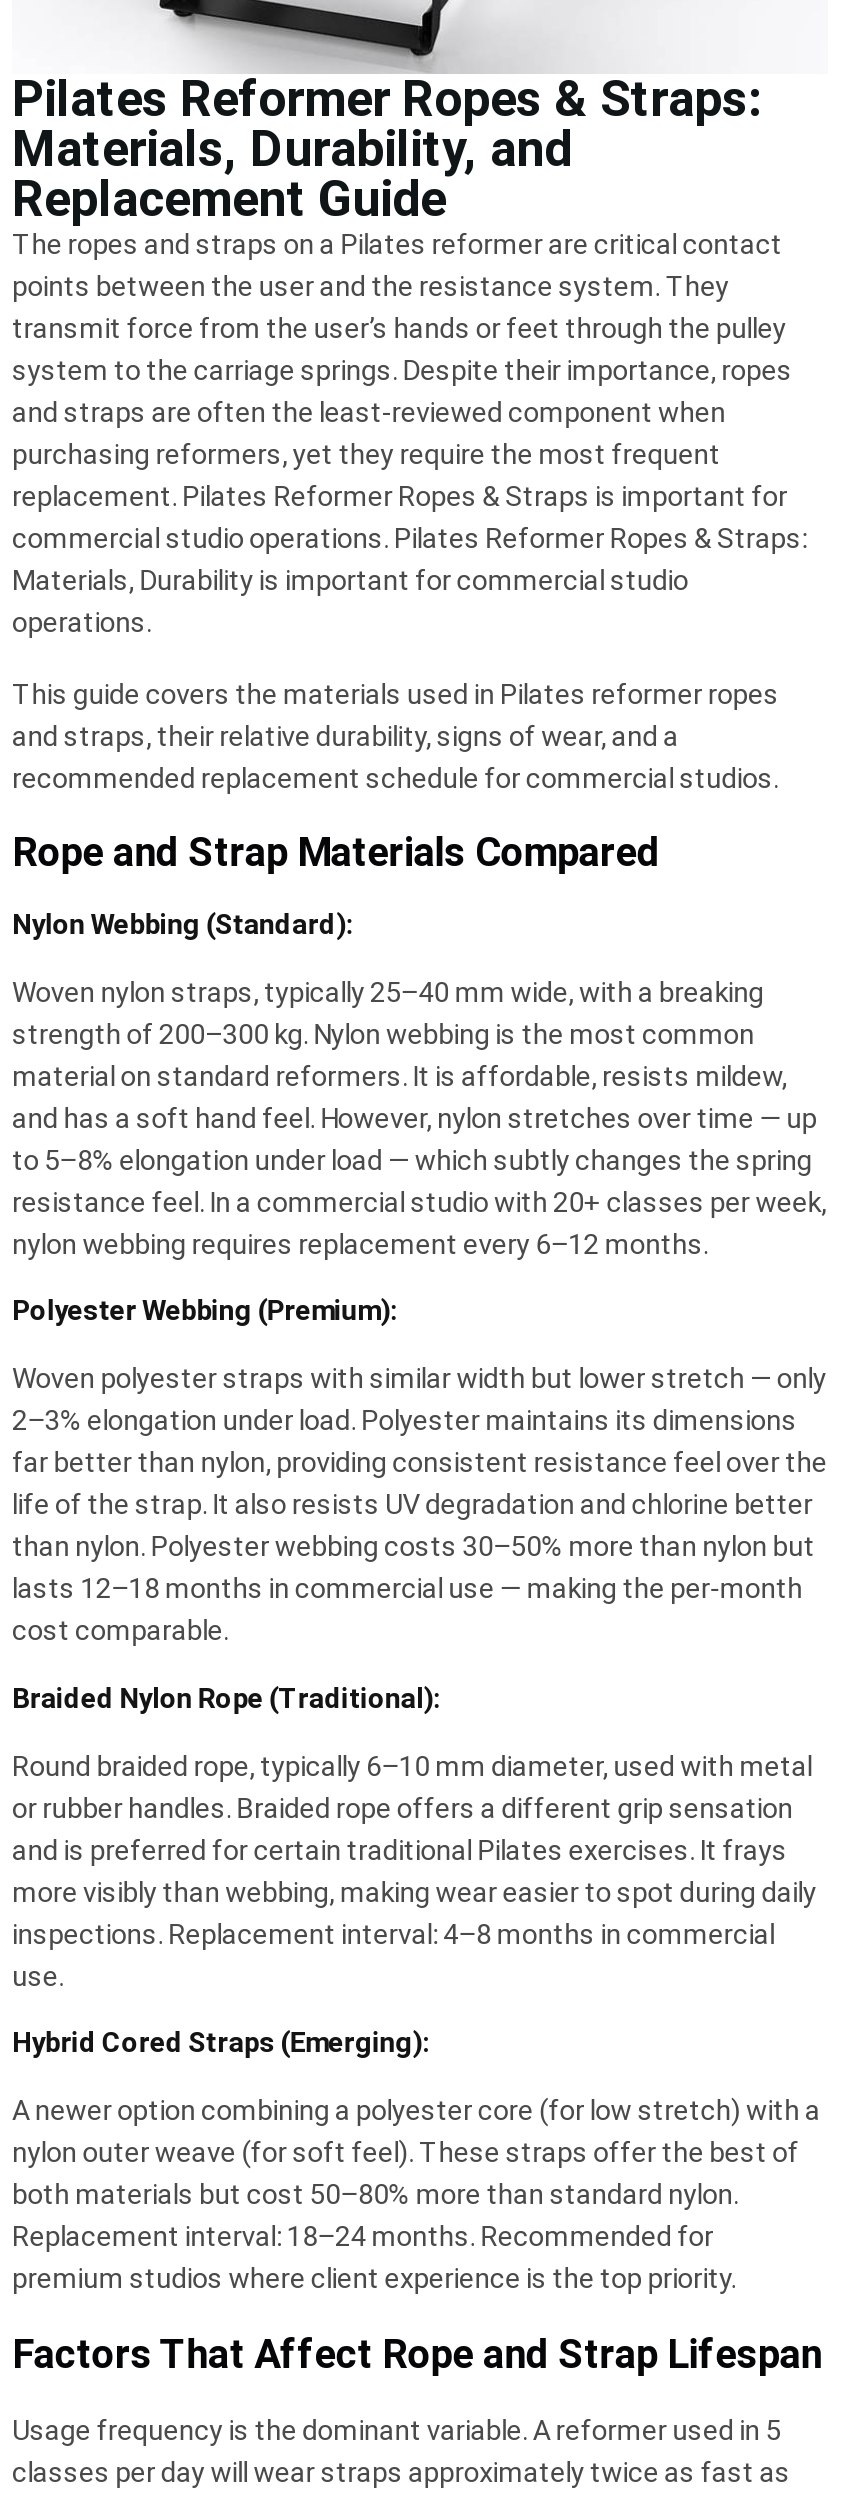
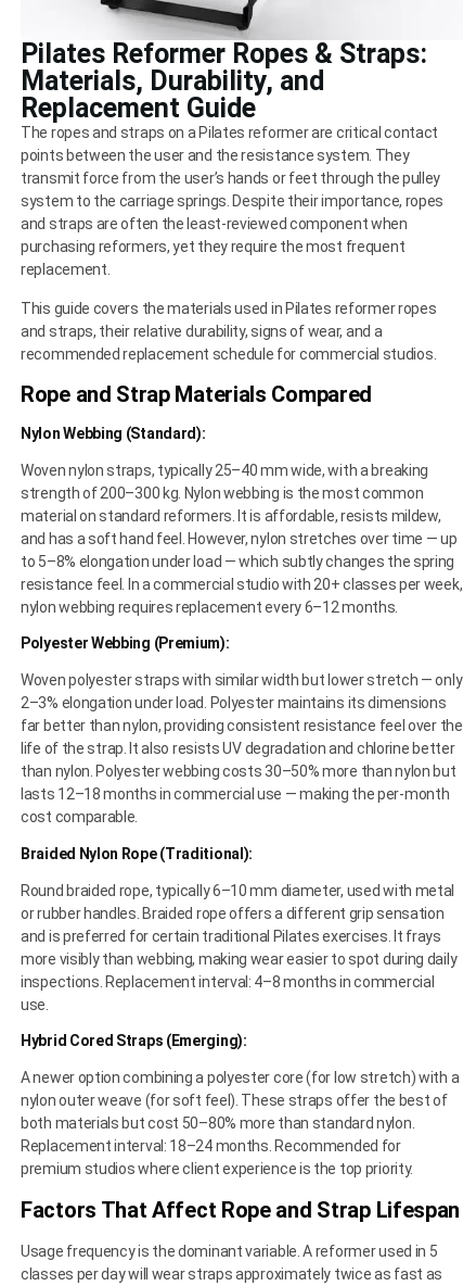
[12,480,807,638] replacement. Pilates Reformer Ropes & Straps is important for | commercial studio operations. Pilates Reformer Ropes & Straps: | Materials, Durability is important for commercial studio | operations. -> [21,261,110,278] replacement.

